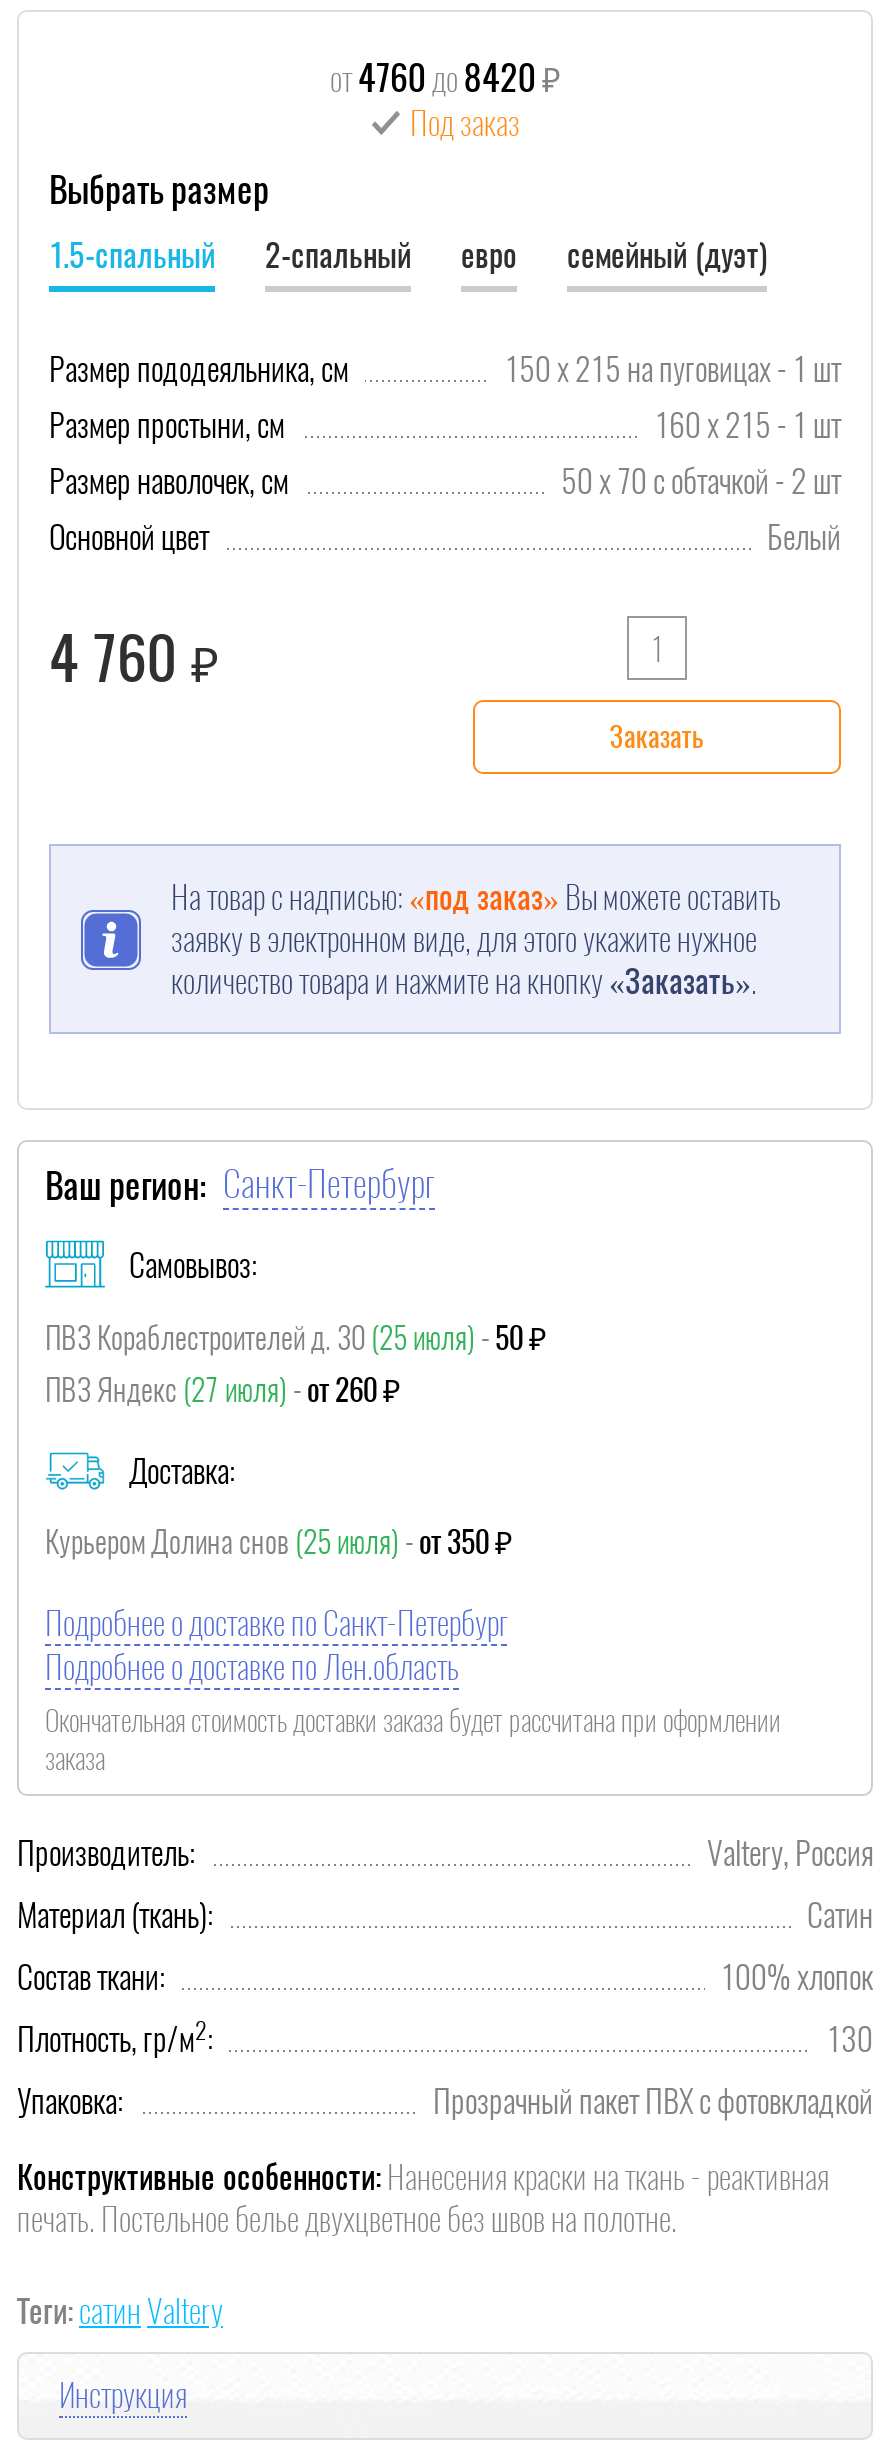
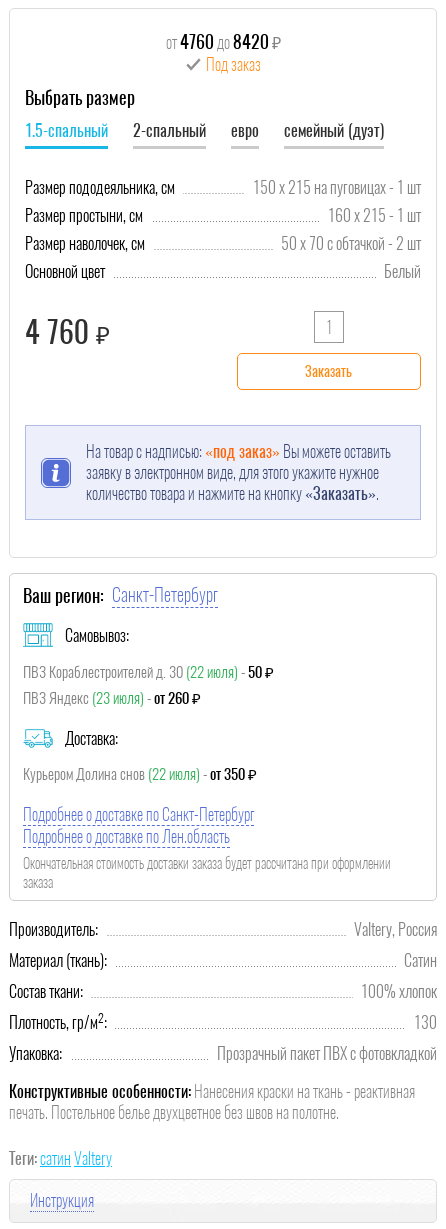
[45,1318,547,1358] ПВЗ Кораблестроителей д. 30 (25 июля) - 50 ₽ -> [23,662,274,682] ПВЗ Кораблестроителей д. 30 (22 июля) - 50 ₽
[45,1370,401,1410] ПВЗ Яндекс (27 июля) - от 260 ₽ -> [23,688,201,708] ПВЗ Яндекс (23 июля) - от 260 ₽
[45,1522,513,1562] Курьером Долина снов (25 июля) - от 350 ₽ -> [23,764,257,784] Курьером Долина снов (22 июля) - от 350 ₽

